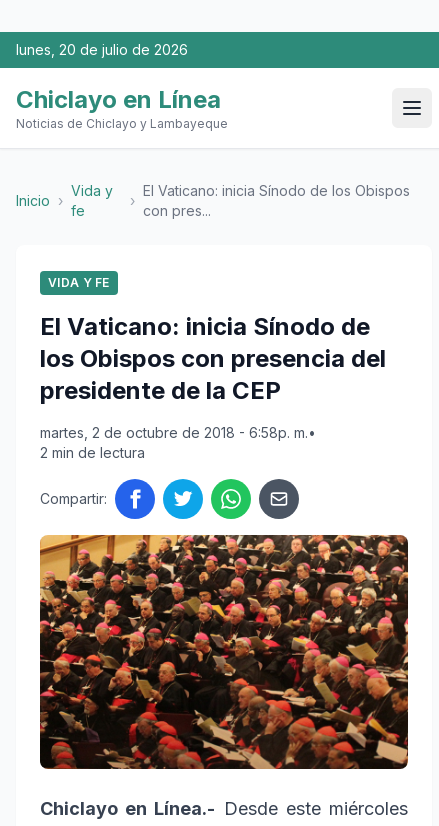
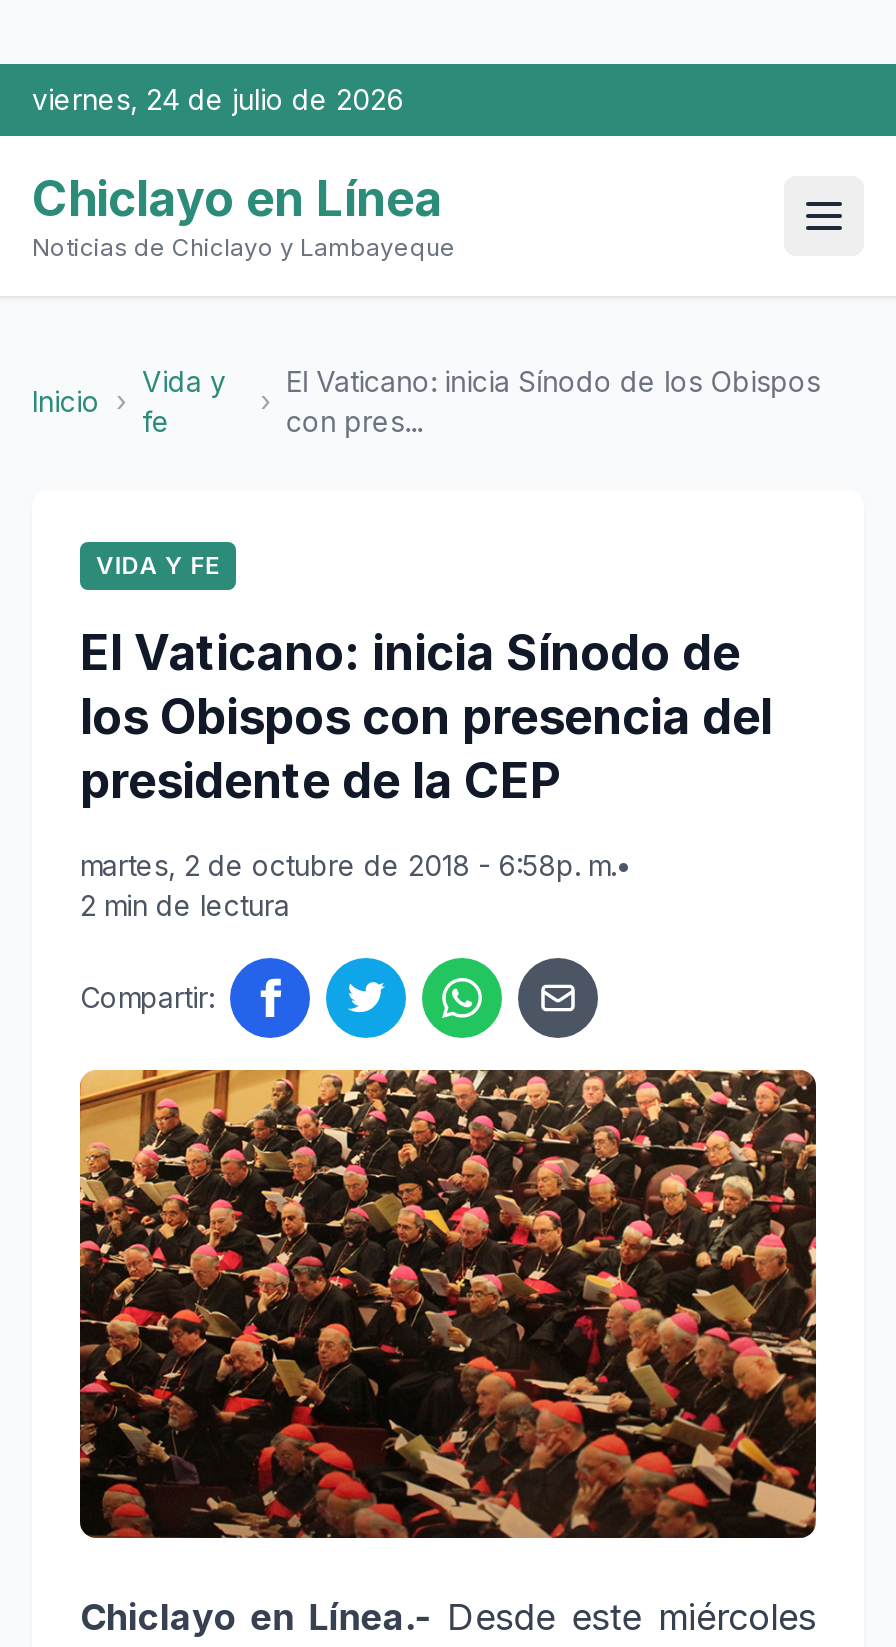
[16,41,188,58] lunes, 20 de julio de 2026 -> [32,82,404,116] viernes, 24 de julio de 2026

